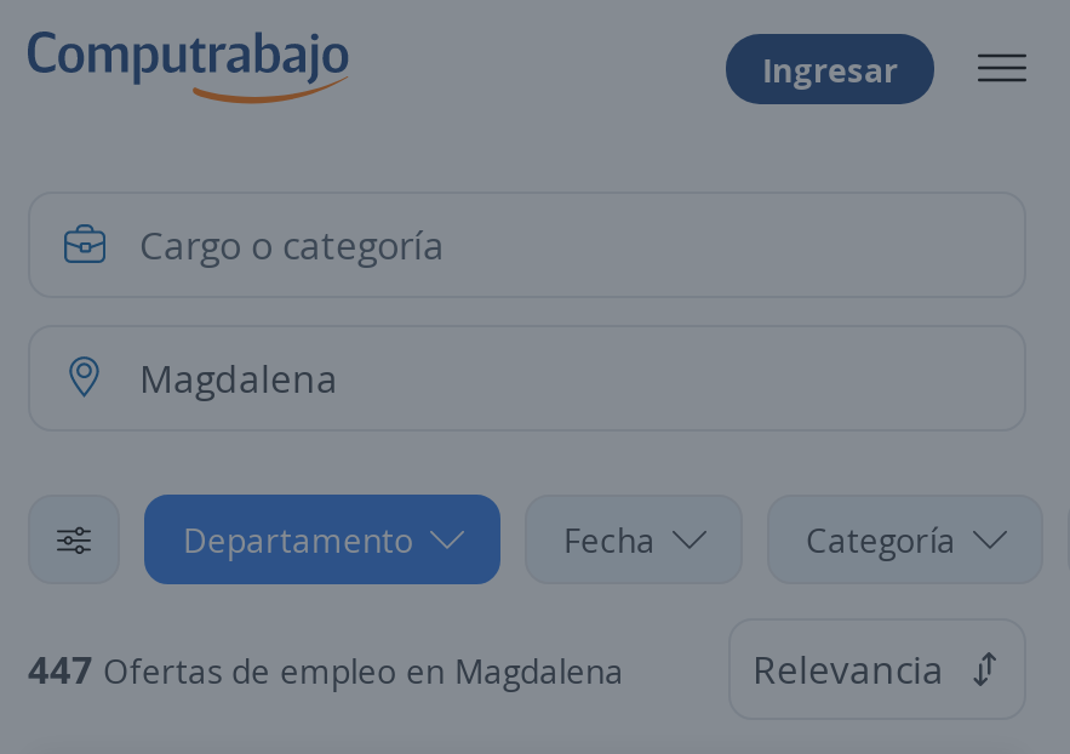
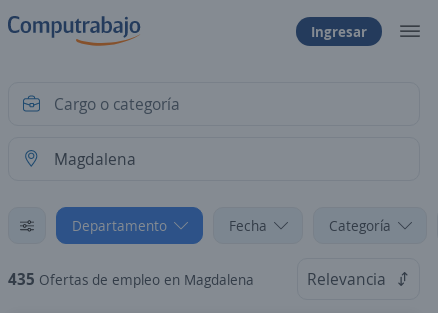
[28,642,624,696] 447 Ofertas de empleo en Magdalena -> [8,268,254,290] 435 Ofertas de empleo en Magdalena

